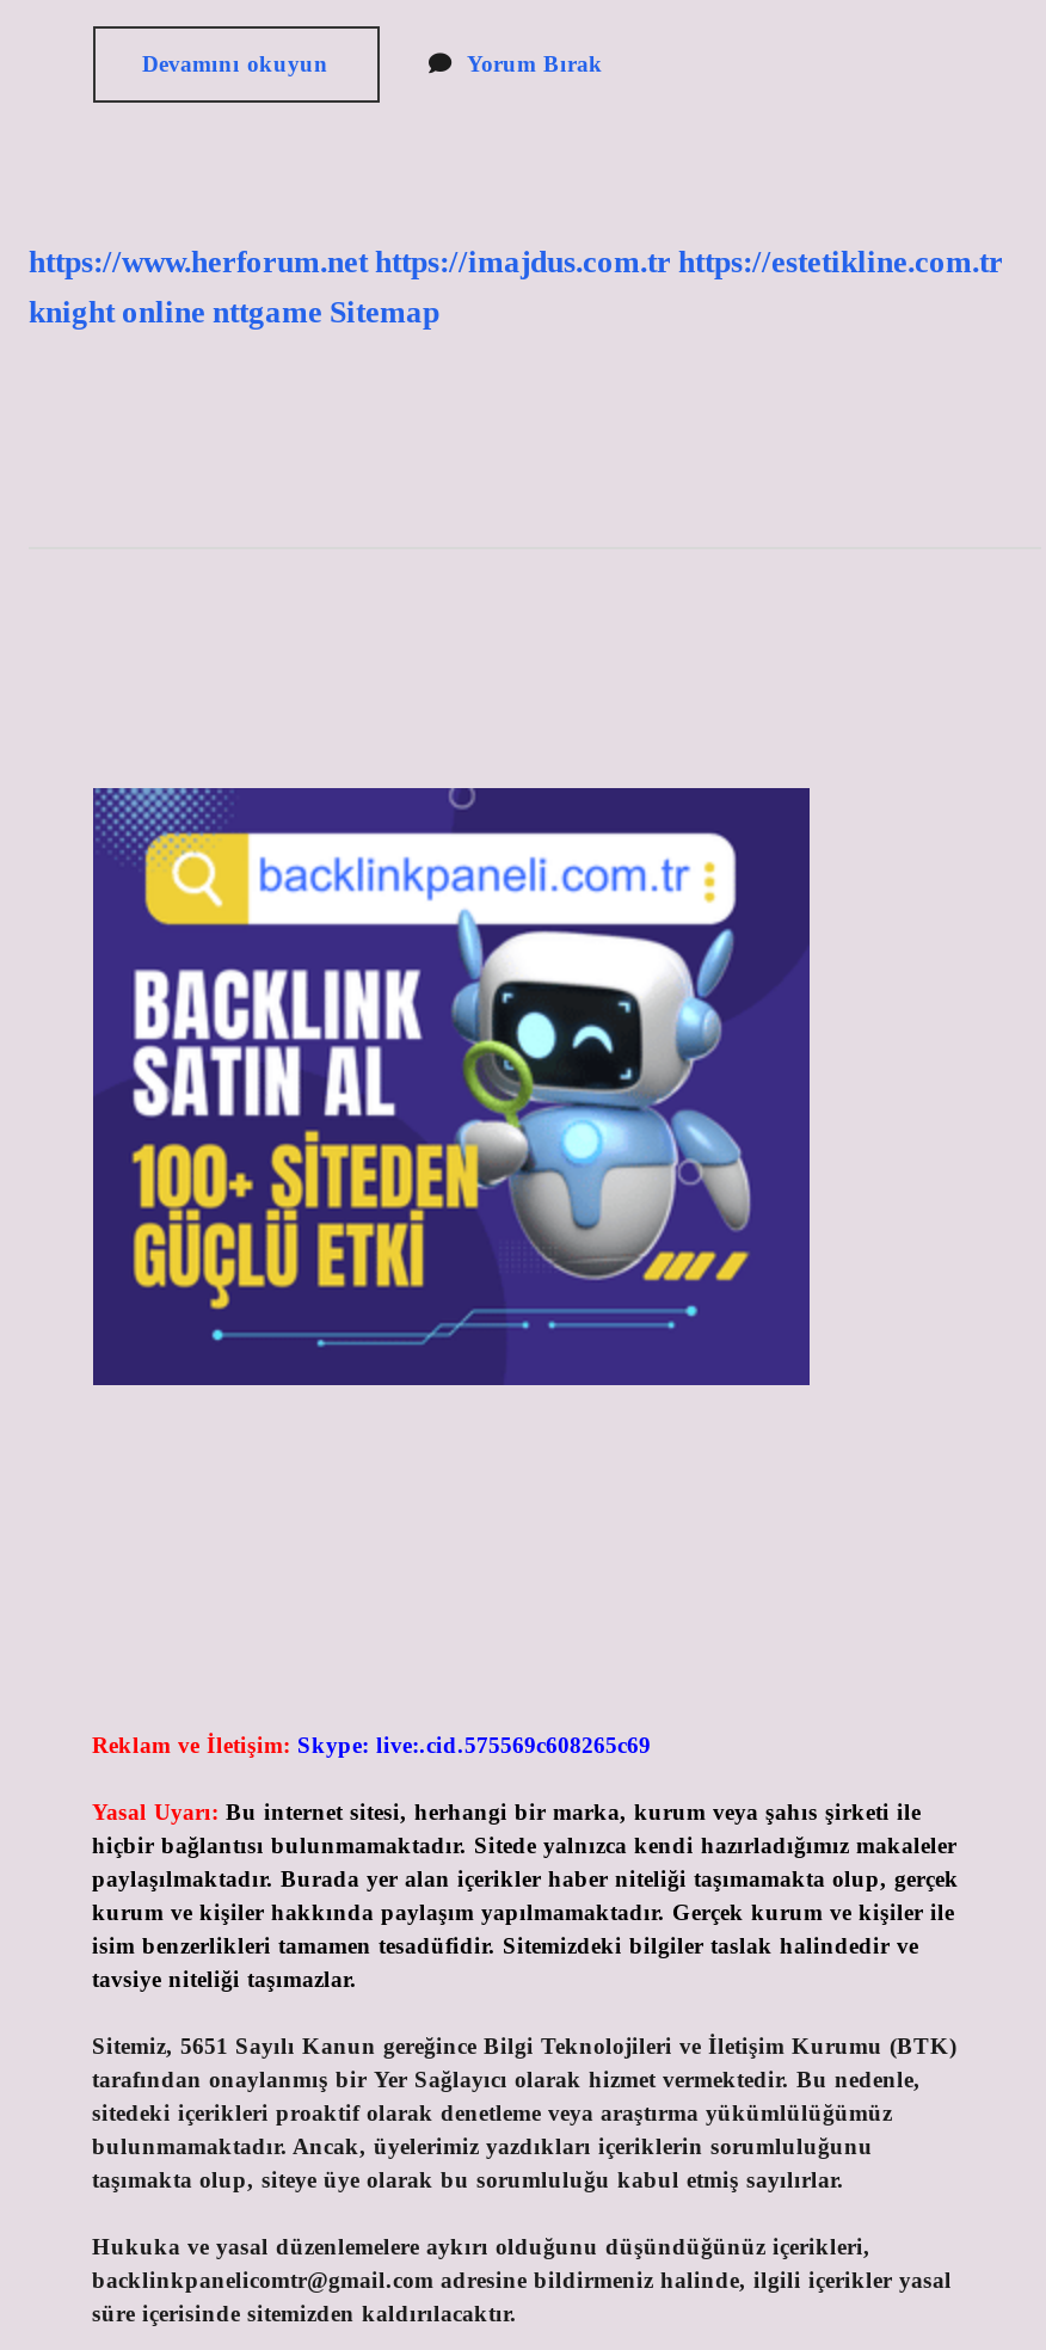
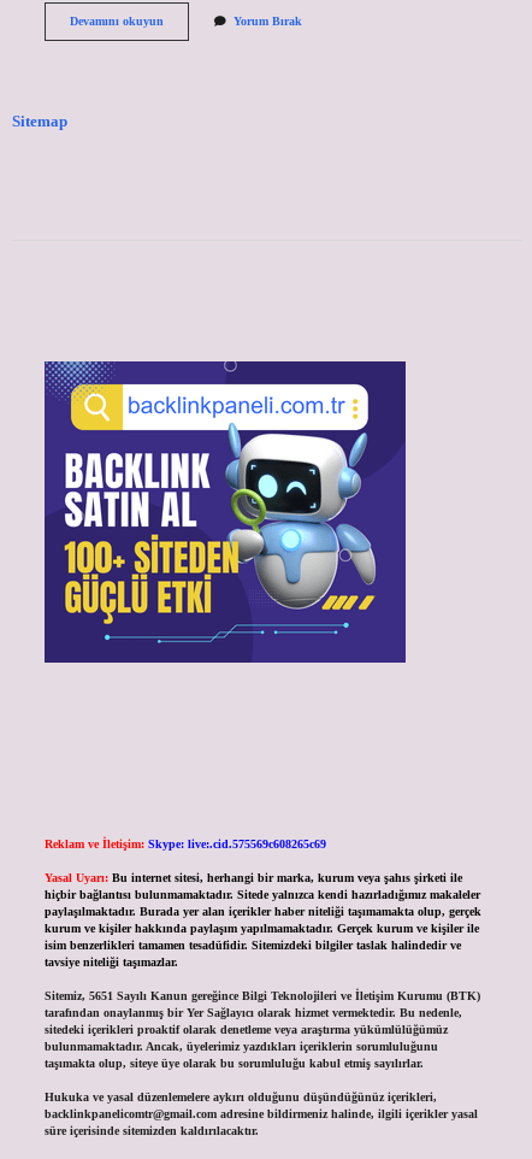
[29,247,1003,330] https://www.herforum.net https://imajdus.com.tr https://estetikline.com.tr | knight online nttgame Sitemap -> [12,114,67,130] Sitemap

